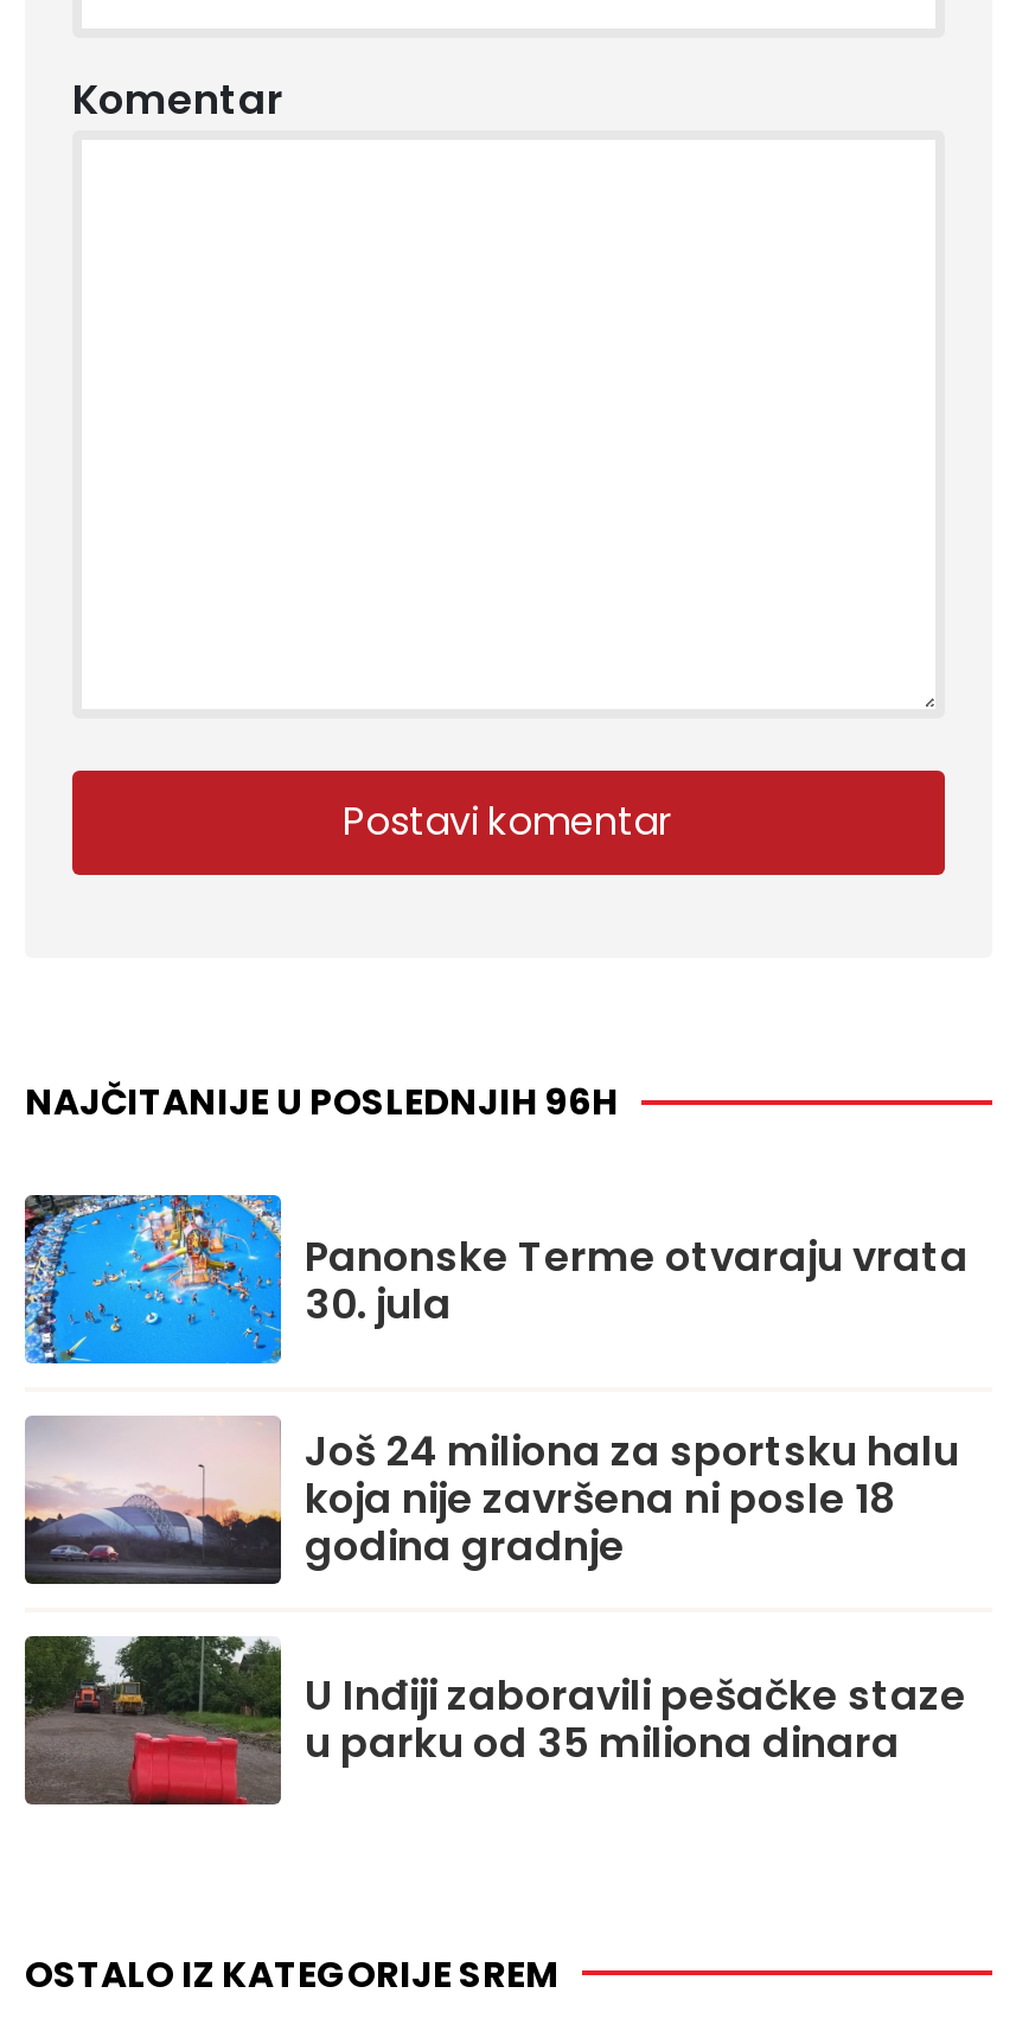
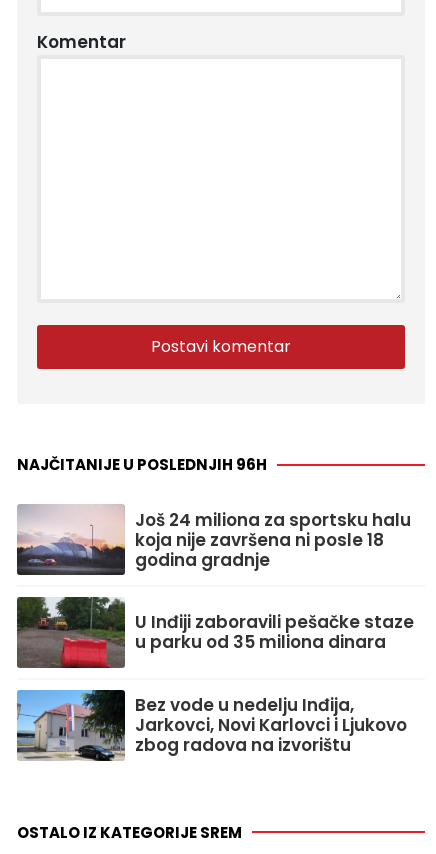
[23,1193,969,1366] [image] | Panonske Terme otvaraju vrata | 30. jula -> none
moved [23,1416,966,1772] -> [16,504,414,654]: [image] | Još 24 miliona za sportsku halu | koja nije završena ni posle 18 | godina gradnje | U Inđiji zaboravili pešačke staze | u parku od 35 miliona dinara
none -> [16,689,407,762] [image] | Bez vode u nedelju Inđija, | Jarkovci, Novi Karlovci i Ljukovo | zbog radova na izvorištu

